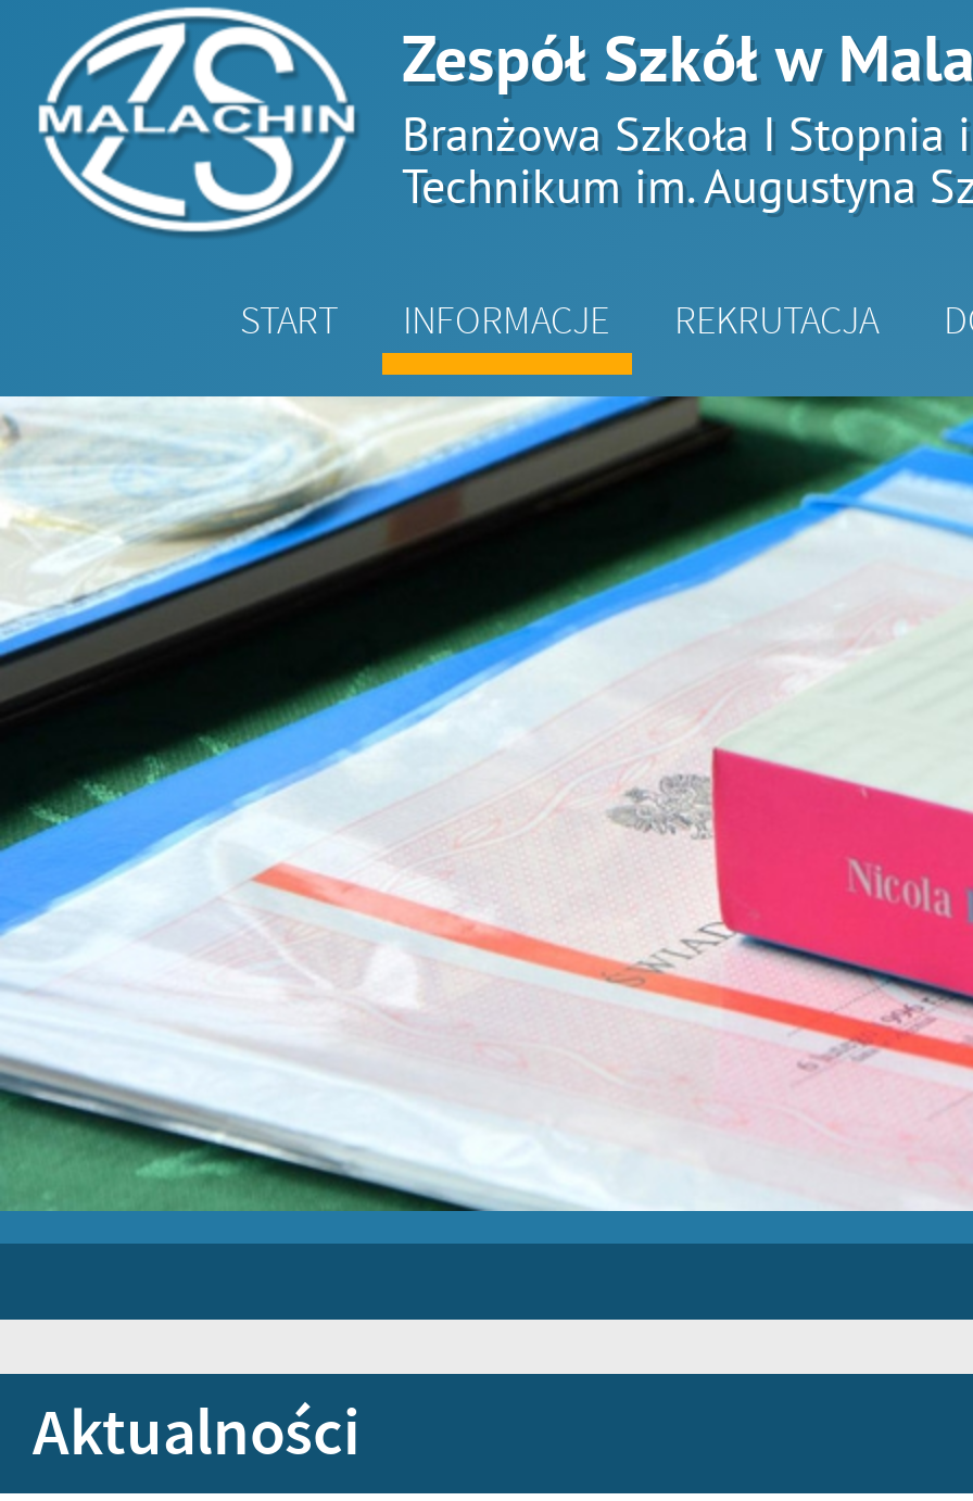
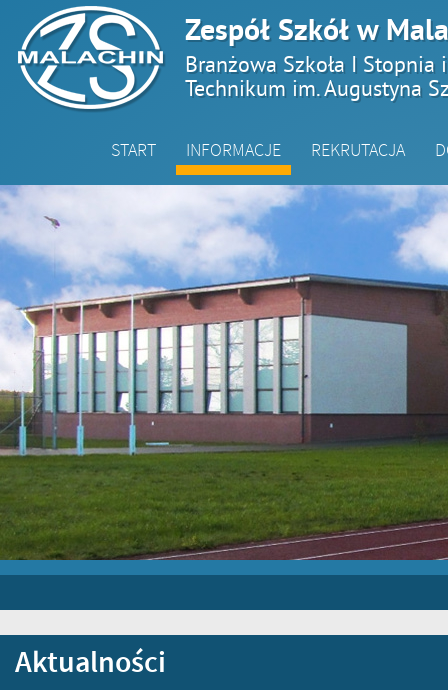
[7,394,966,1213] [image] -> [3,184,445,561] [image]

